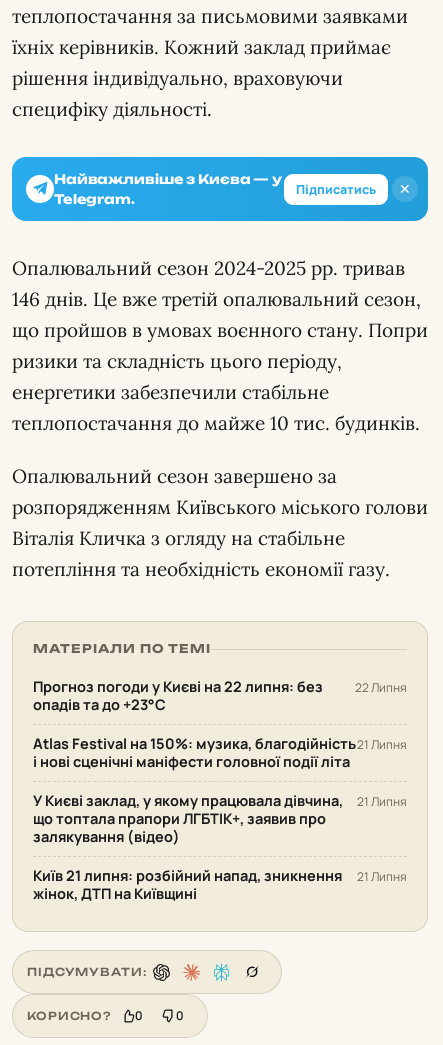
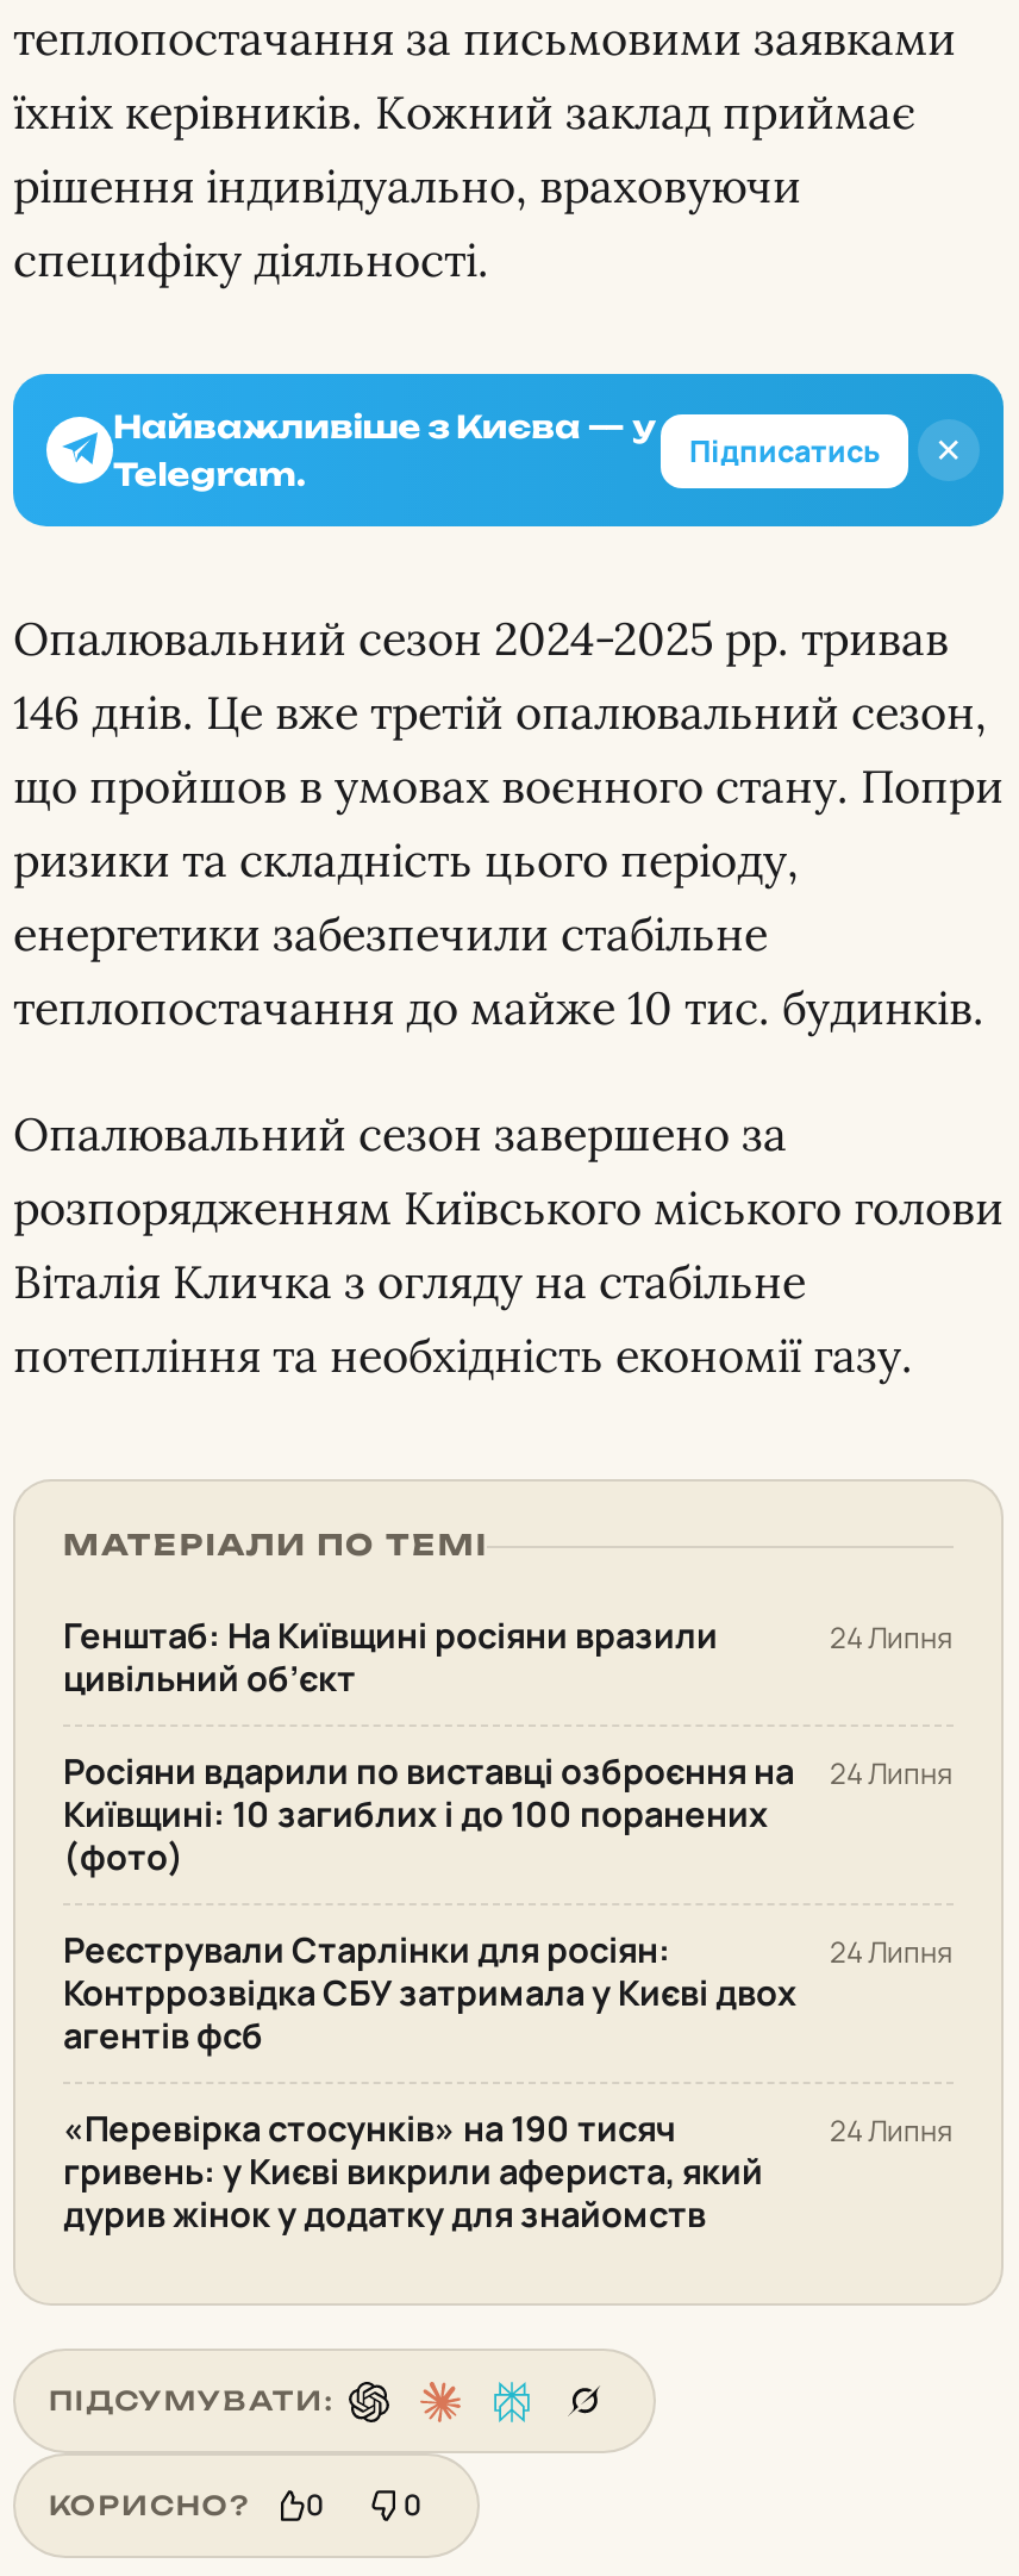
[33,677,323,714] Прогноз погоди у Києві на 22 липня: без | опадів та до +23°С -> [63,1613,718,1701] Генштаб: На Київщині росіяни вразили | цивільний об’єкт
[355,679,407,696] 22 Липня -> [830,1617,954,1658] 24 Липня
[33,734,356,771] Atlas Festival на 150%: музика, благодійність | і нові сценічні маніфести головної події літа -> [63,1748,794,1879] Росіяни вдарили по виставці озброєння на | Київщині: 10 загиблих і до 100 поранених | (фото)
[357,736,407,753] 21 Липня -> [830,1753,954,1794] 24 Липня
[33,791,343,846] У Києві заклад, у якому працювала дівчина, | що топтала прапори ЛГБТІК+, заявив про | залякування (відео) -> [63,1927,796,2058] Реєстрували Старлінки для росіян: | Контррозвідка СБУ затримала у Києві двох | агентів фсб
[357,793,407,810] 21 Липня -> [830,1932,954,1972] 24 Липня
[33,866,342,903] Київ 21 липня: розбійний напад, зникнення | жінок, ДТП на Київщині -> [63,2106,763,2237] «Перевірка стосунків» на 190 тисяч | гривень: у Києві викрили афериста, який | дурив жінок у додатку для знайомств
[357,868,407,885] 21 Липня -> [830,2110,954,2151] 24 Липня

